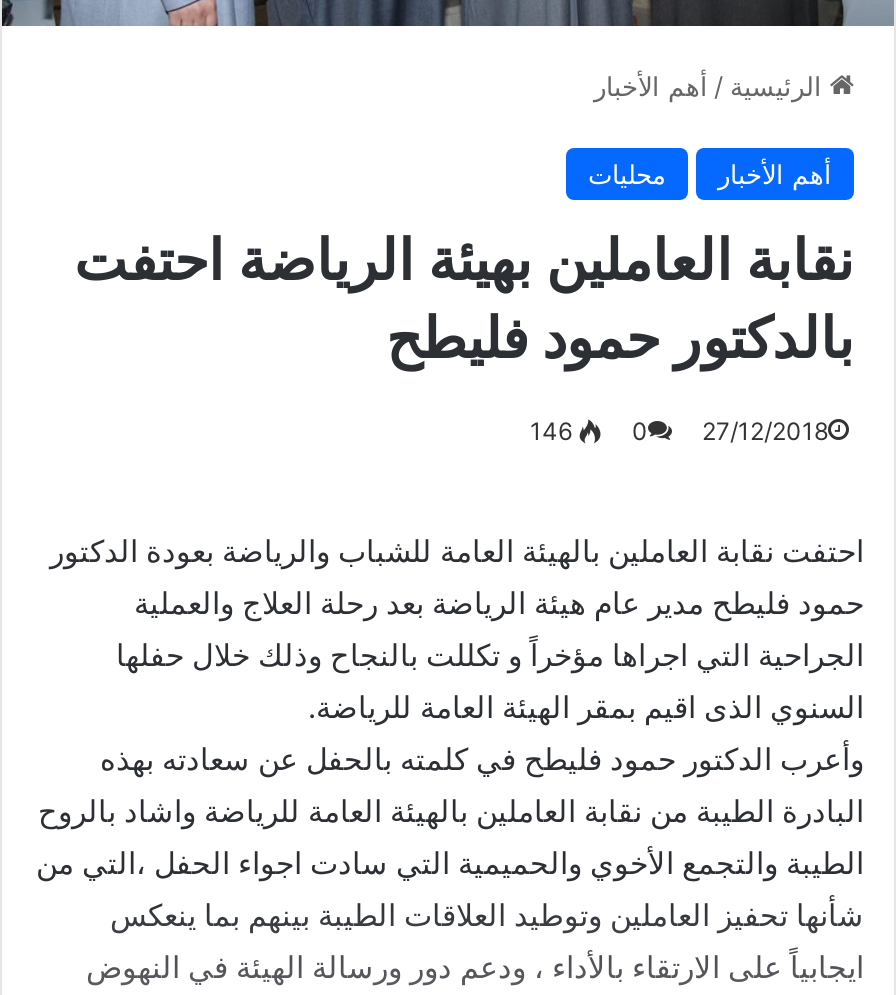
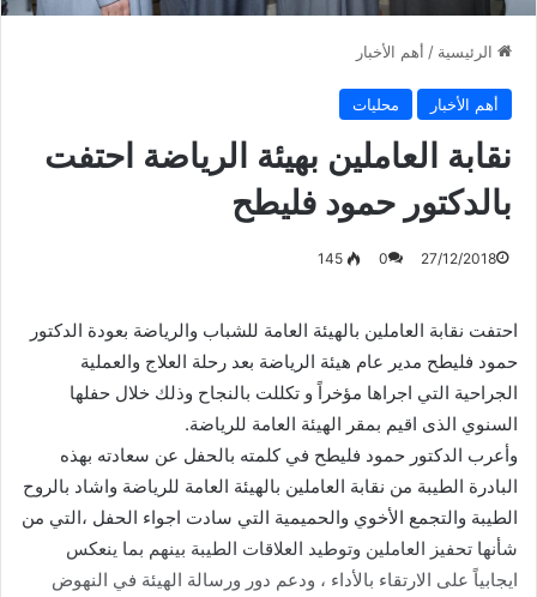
[530,416,572,446] 146 -> [318,250,343,268] 145

